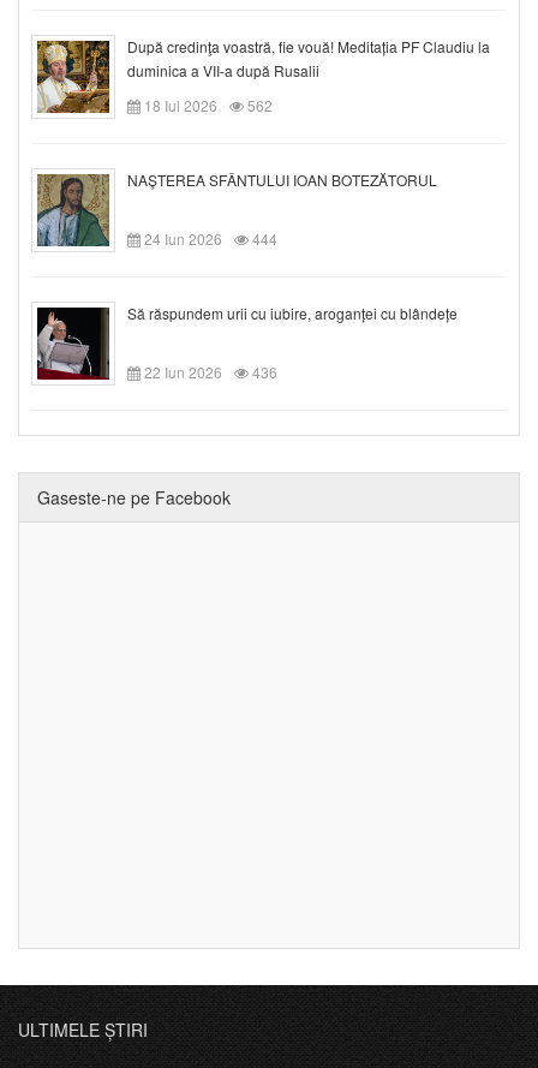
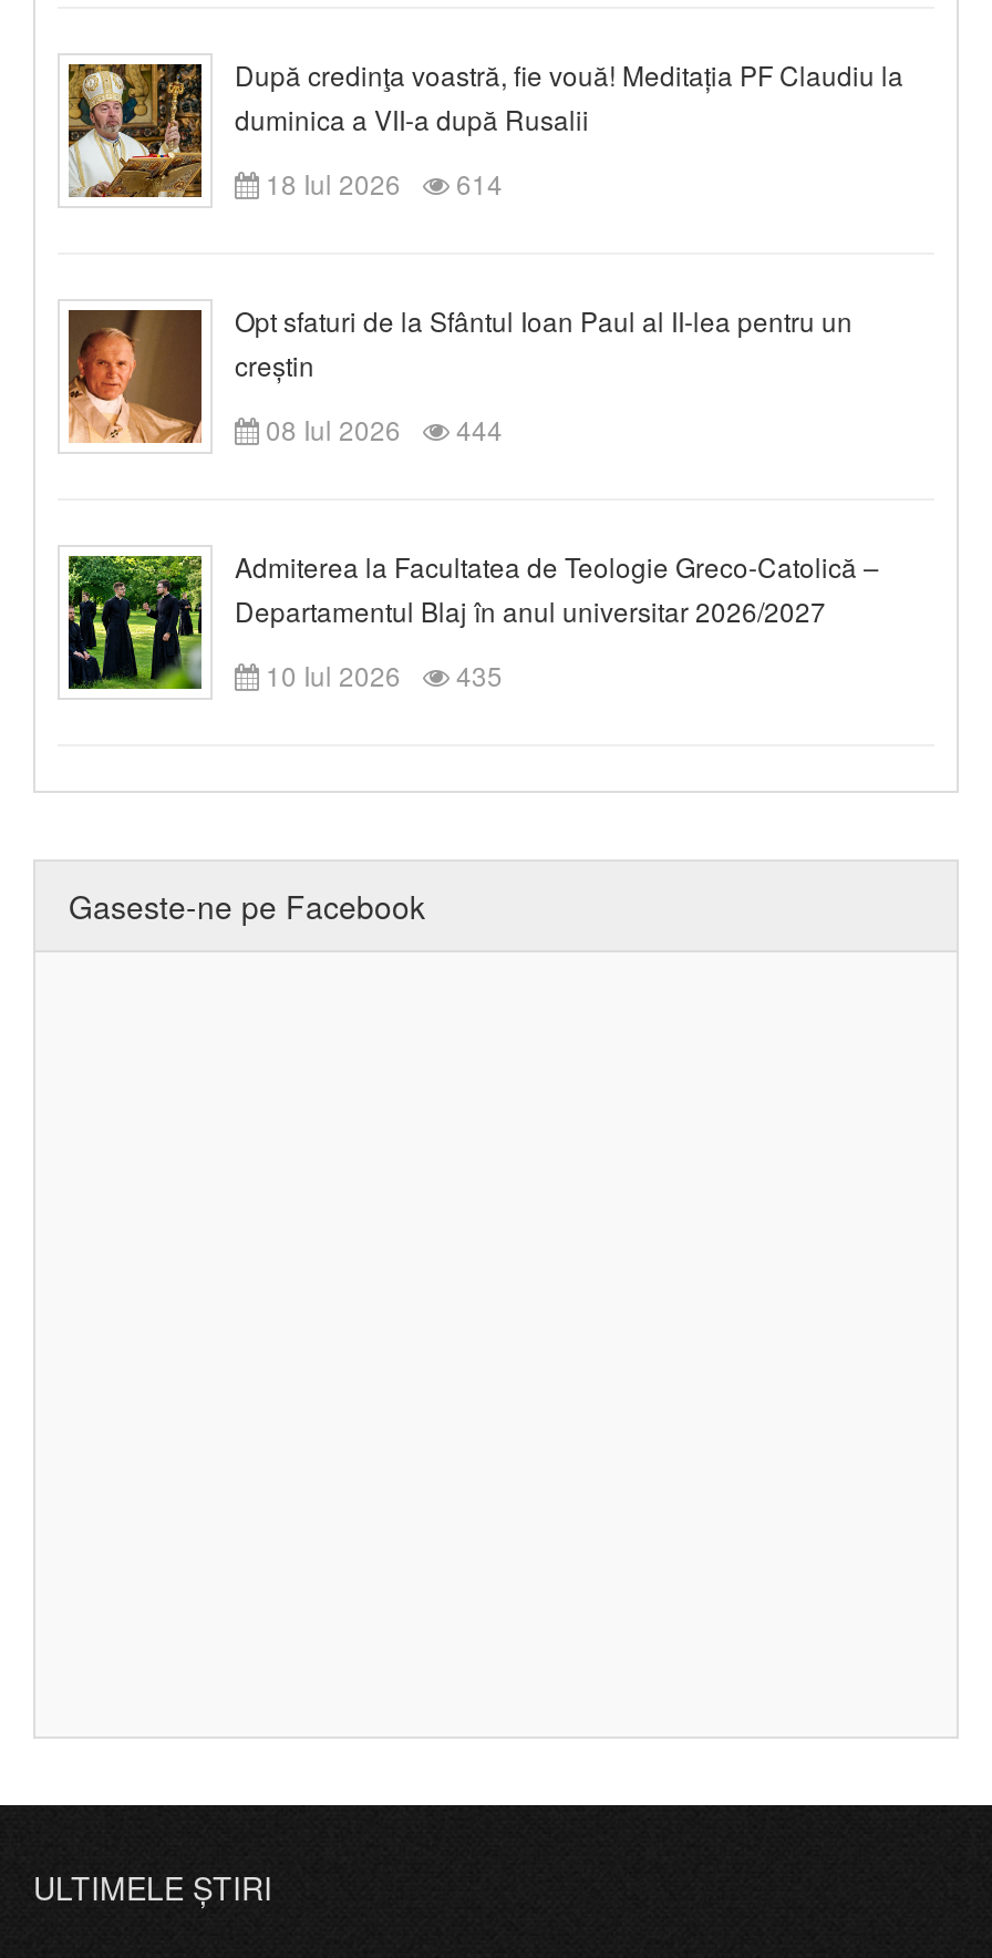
[141,95,273,115] 18 Iul 2026 562 -> [259,163,503,201] 18 Iul 2026 614
[36,169,437,247] [image] | NAŞTEREA SFÂNTULUI IOAN BOTEZĂTORUL -> [66,301,852,445] [image] | Opt sfaturi de la Sfântul Ioan Paul al II-lea pentru un | creștin
[141,228,277,248] 24 Iun 2026 444 -> [259,409,503,447] 08 Iul 2026 444
[36,302,458,381] [image] | Să răspundem urii cu iubire, aroganței cu blândețe -> [66,546,879,691] [image] | Admiterea la Facultatea de Teologie Greco-Catolică – | Departamentul Blaj în anul universitar 2026/2027
[141,361,277,382] 22 Iun 2026 | 436 -> [259,655,503,693] 10 Iul 2026 | 435

